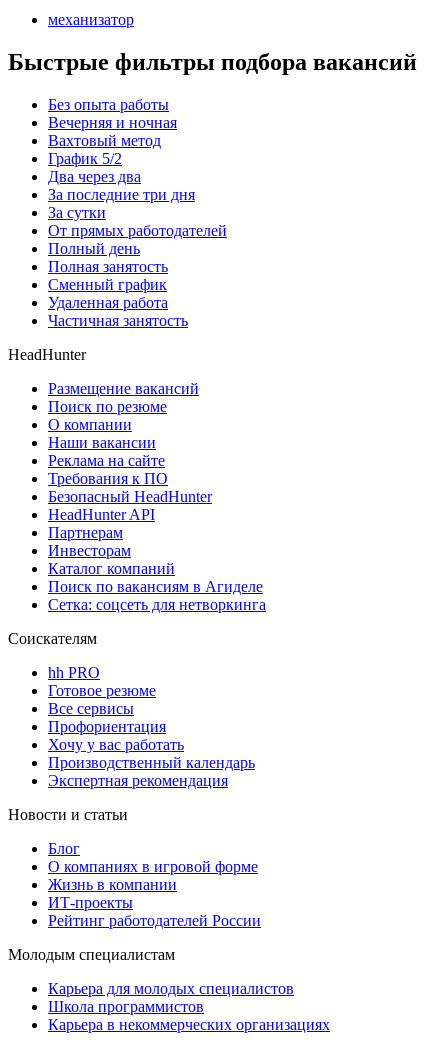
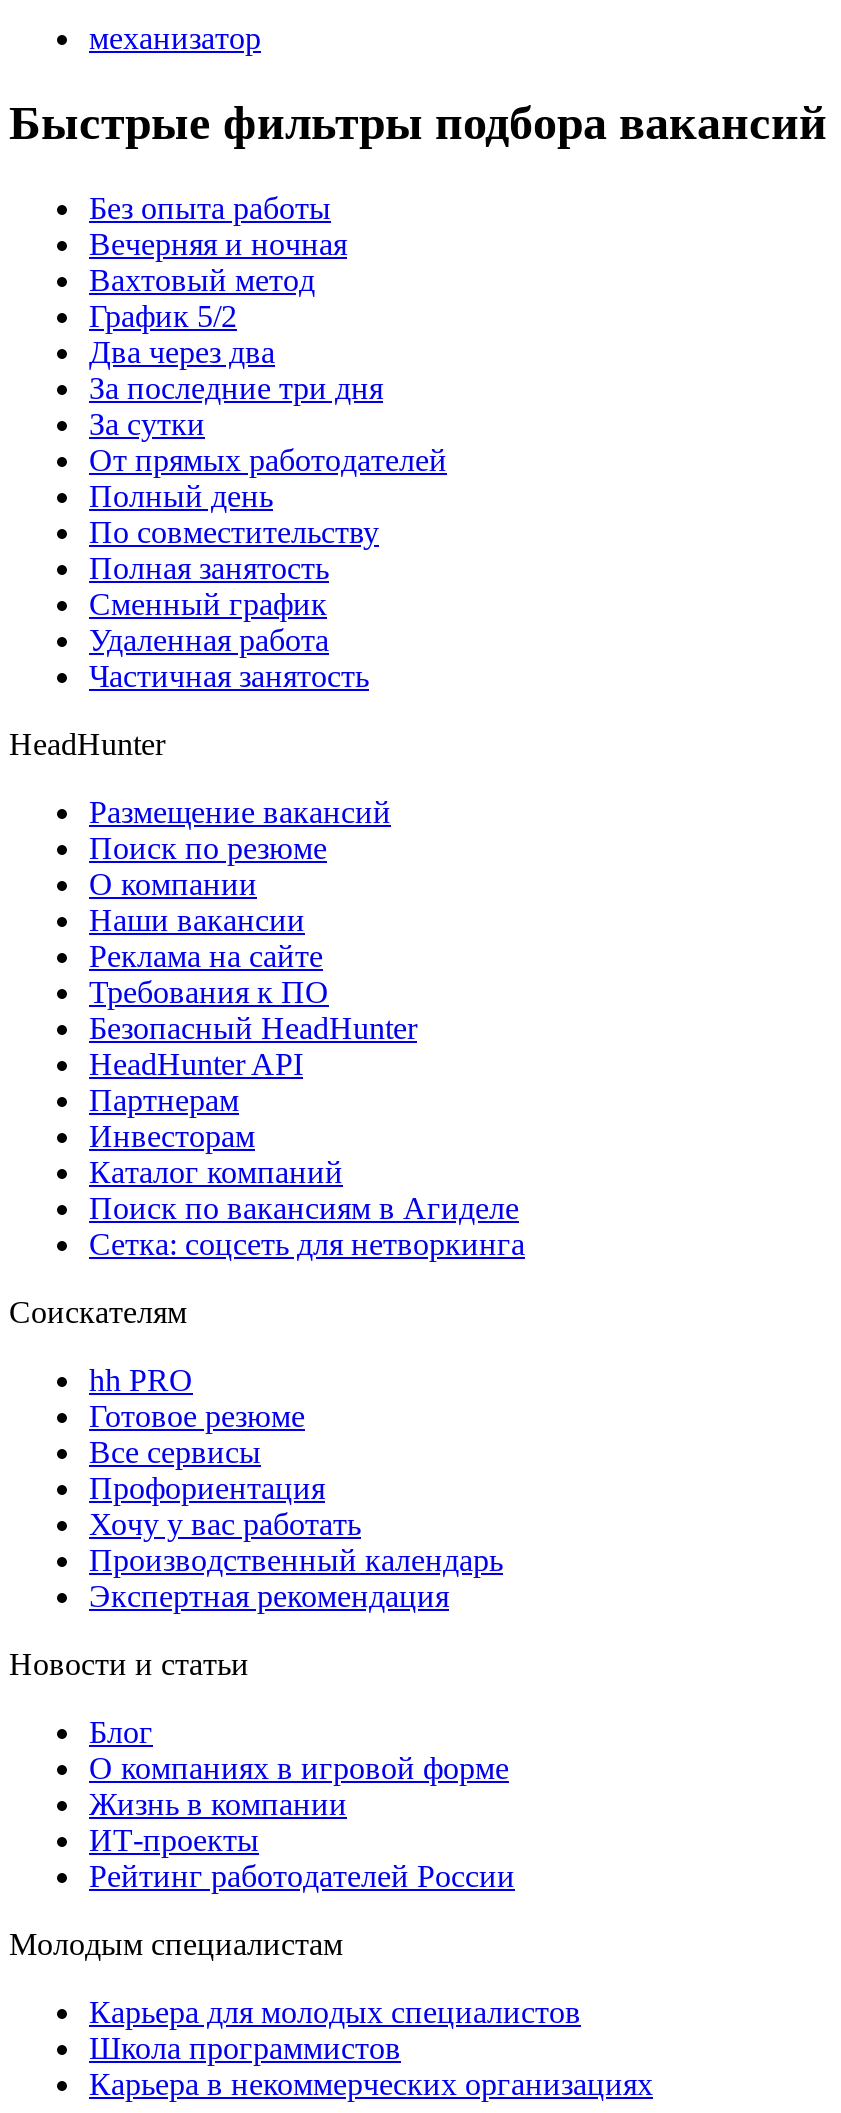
none -> [89,515,379,549] По совместительству

